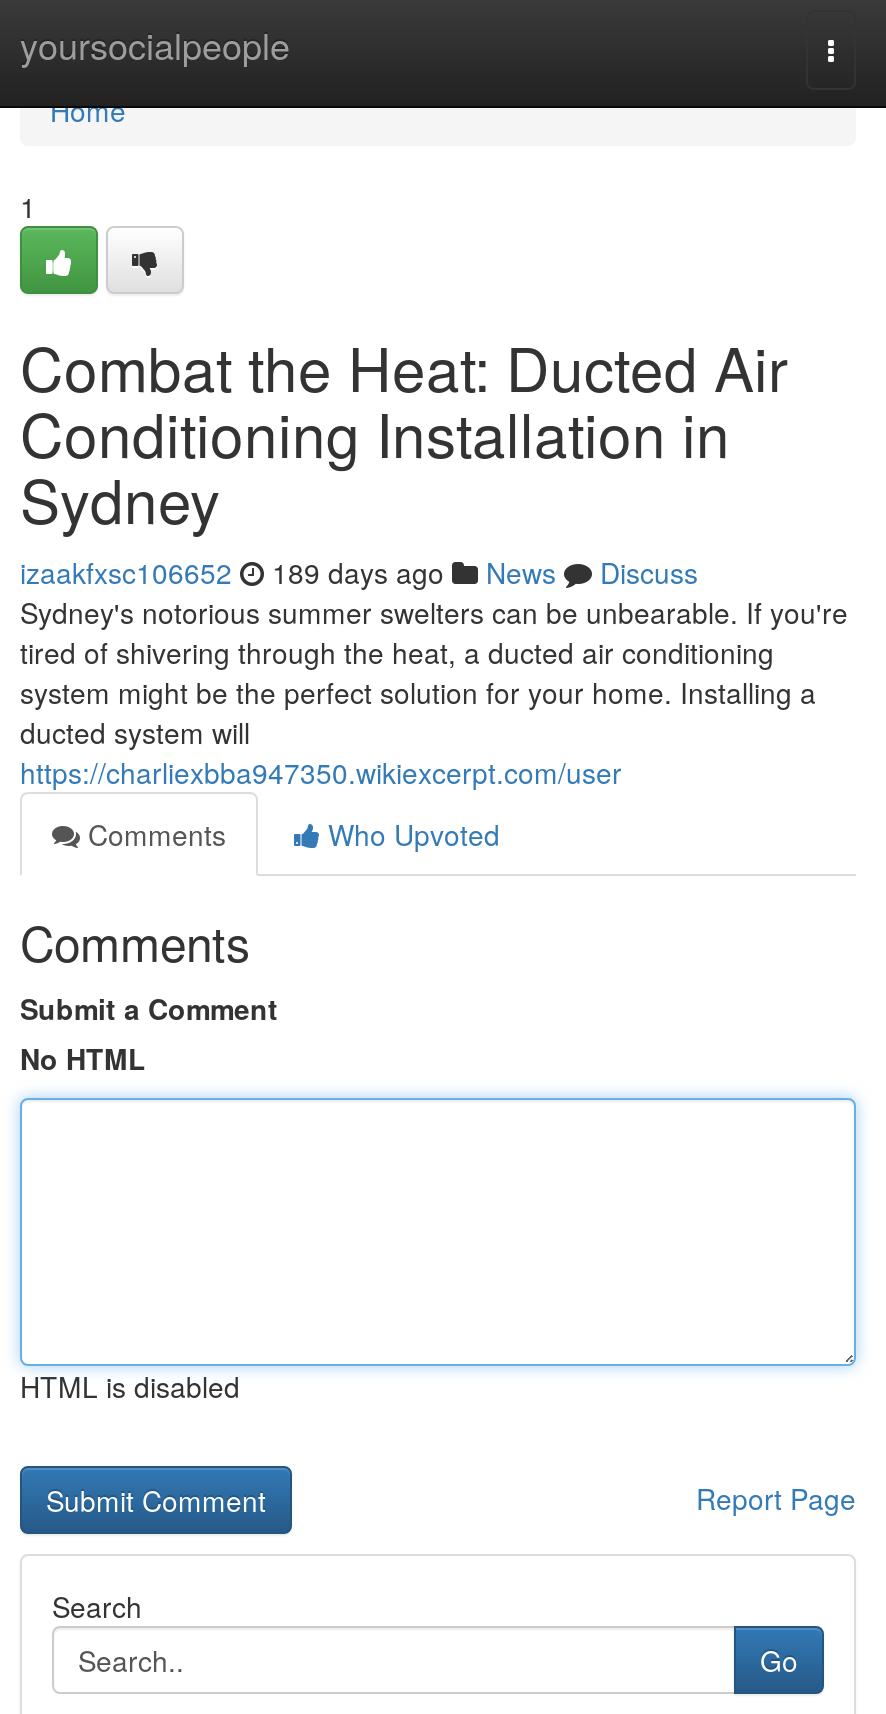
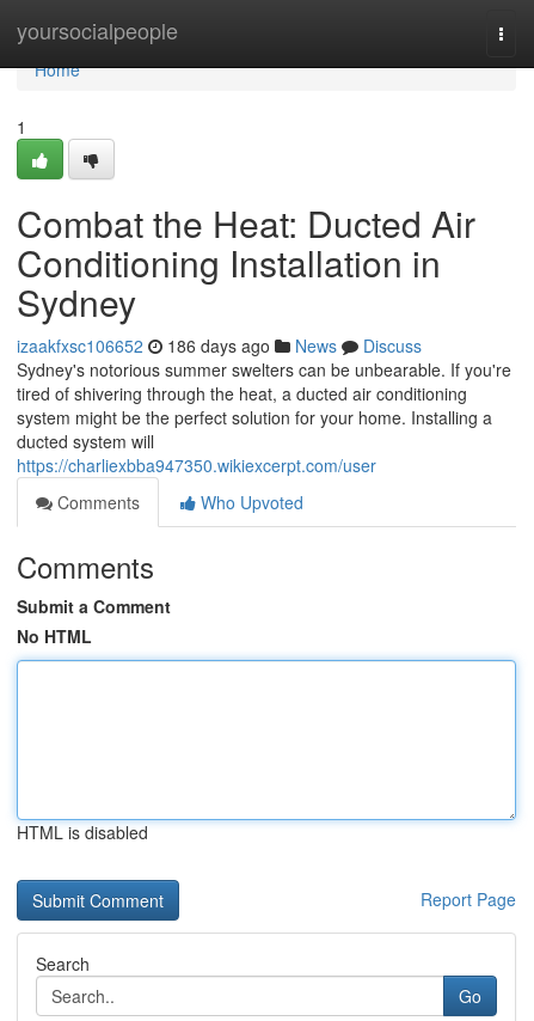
[20,552,698,592] izaakfxsc106652 189 days ago News Discuss -> [17,334,422,357] izaakfxsc106652 186 days ago News Discuss

